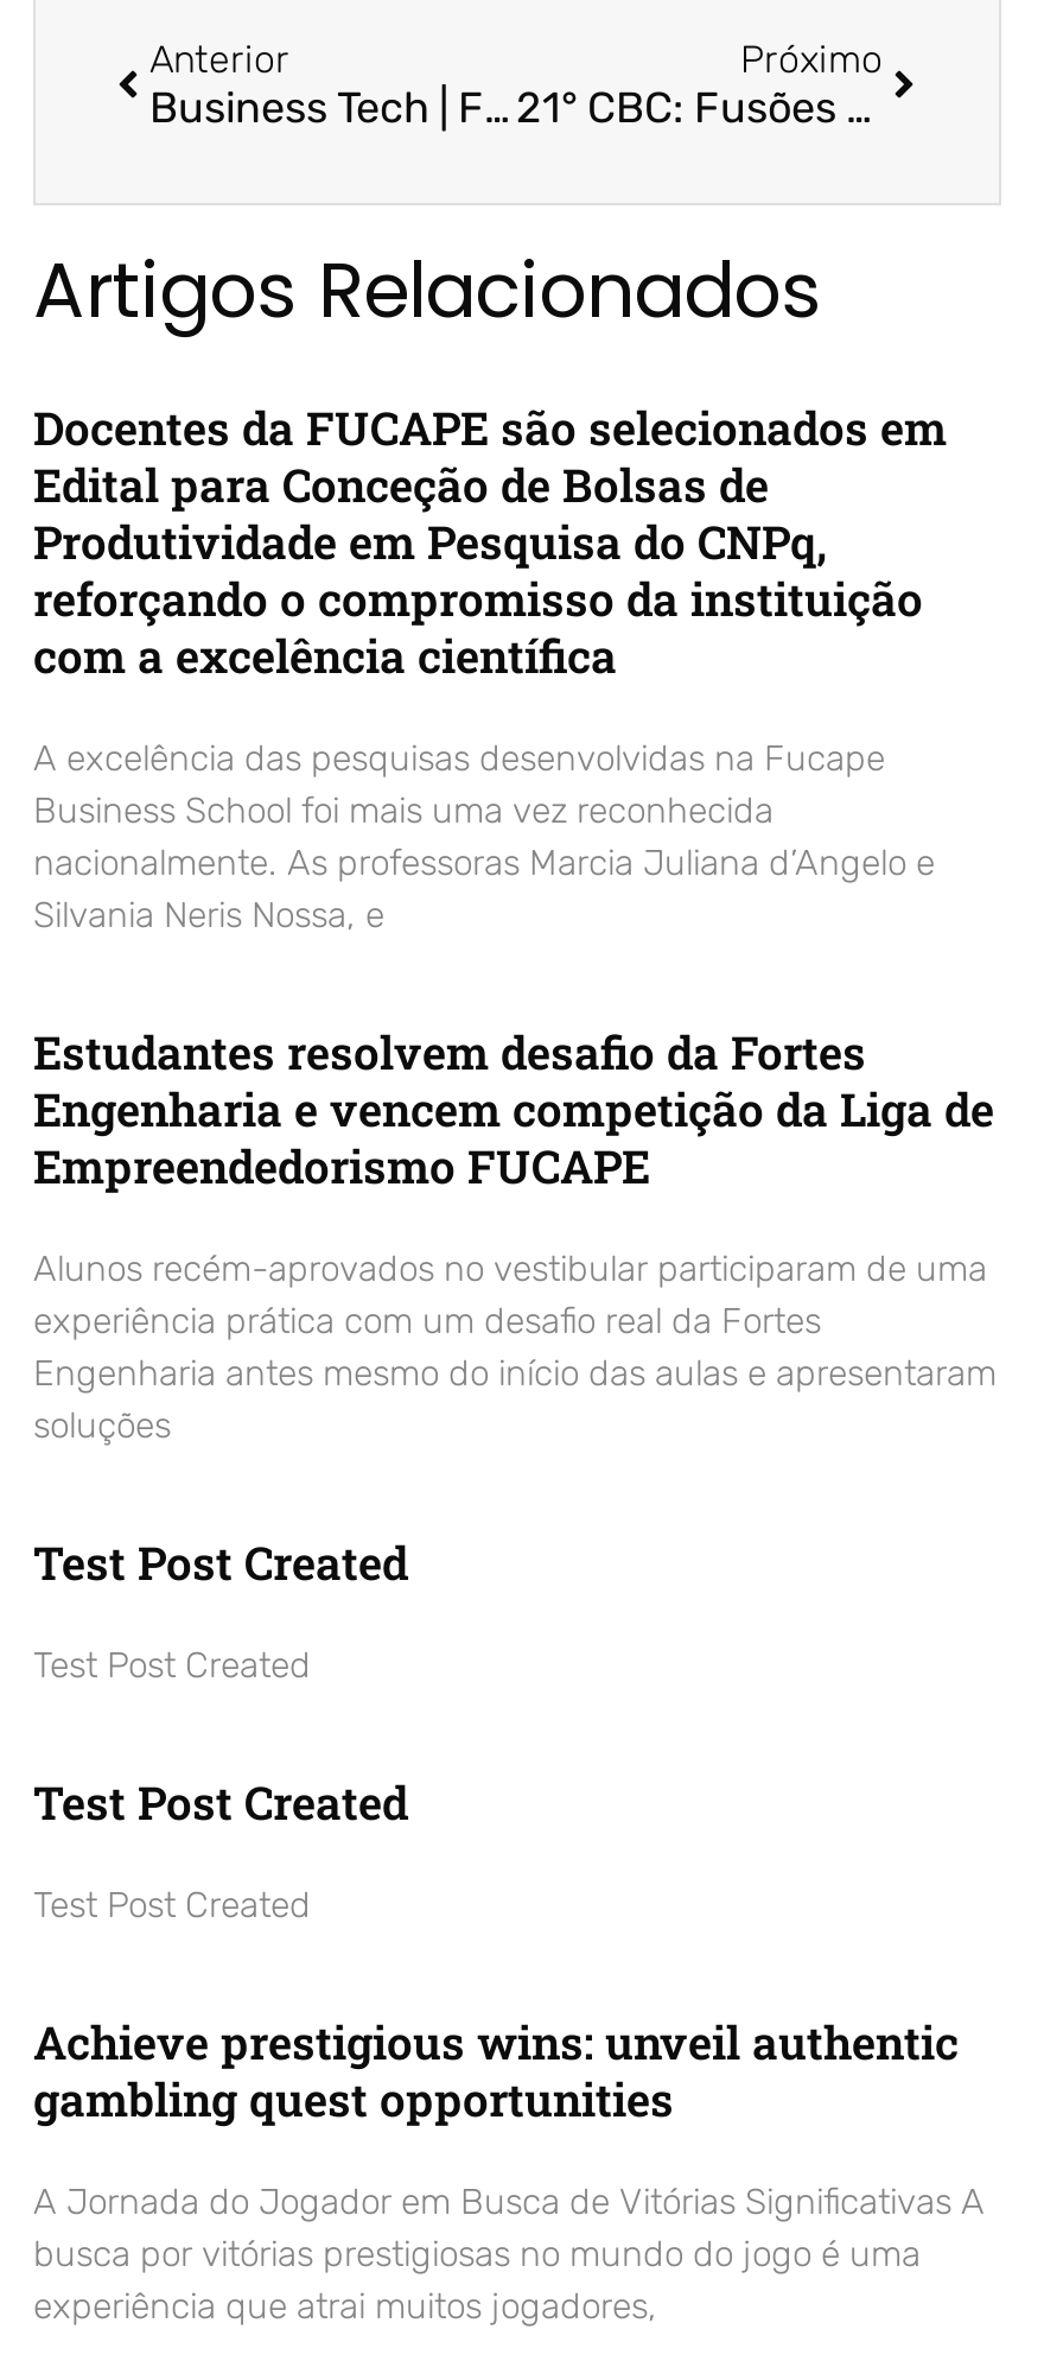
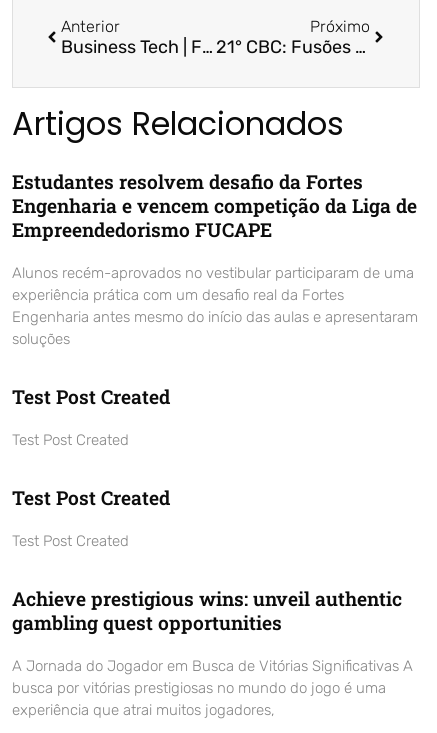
[33,397,947,936] Docentes da FUCAPE são selecionados em | Edital para Conceção de Bolsas de | Produtividade em Pesquisa do CNPq, | reforçando o compromisso da instituição | com a excelência científica | A excelência das pesquisas desenvolvidas na Fucape | Business School foi mais uma vez reconhecida | nacionalmente. As professoras Marcia Juliana d’Angelo e | Silvania Neris Nossa, e -> none

